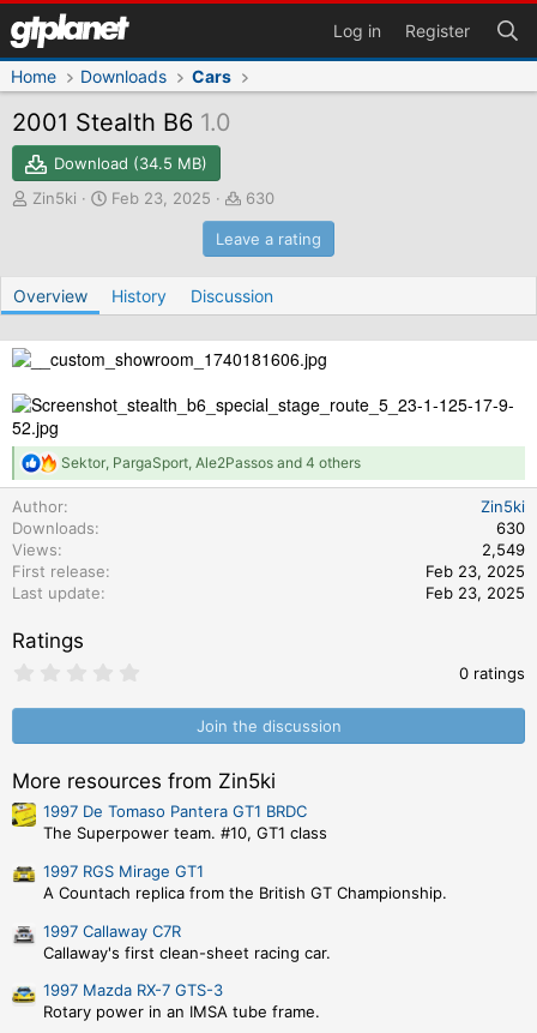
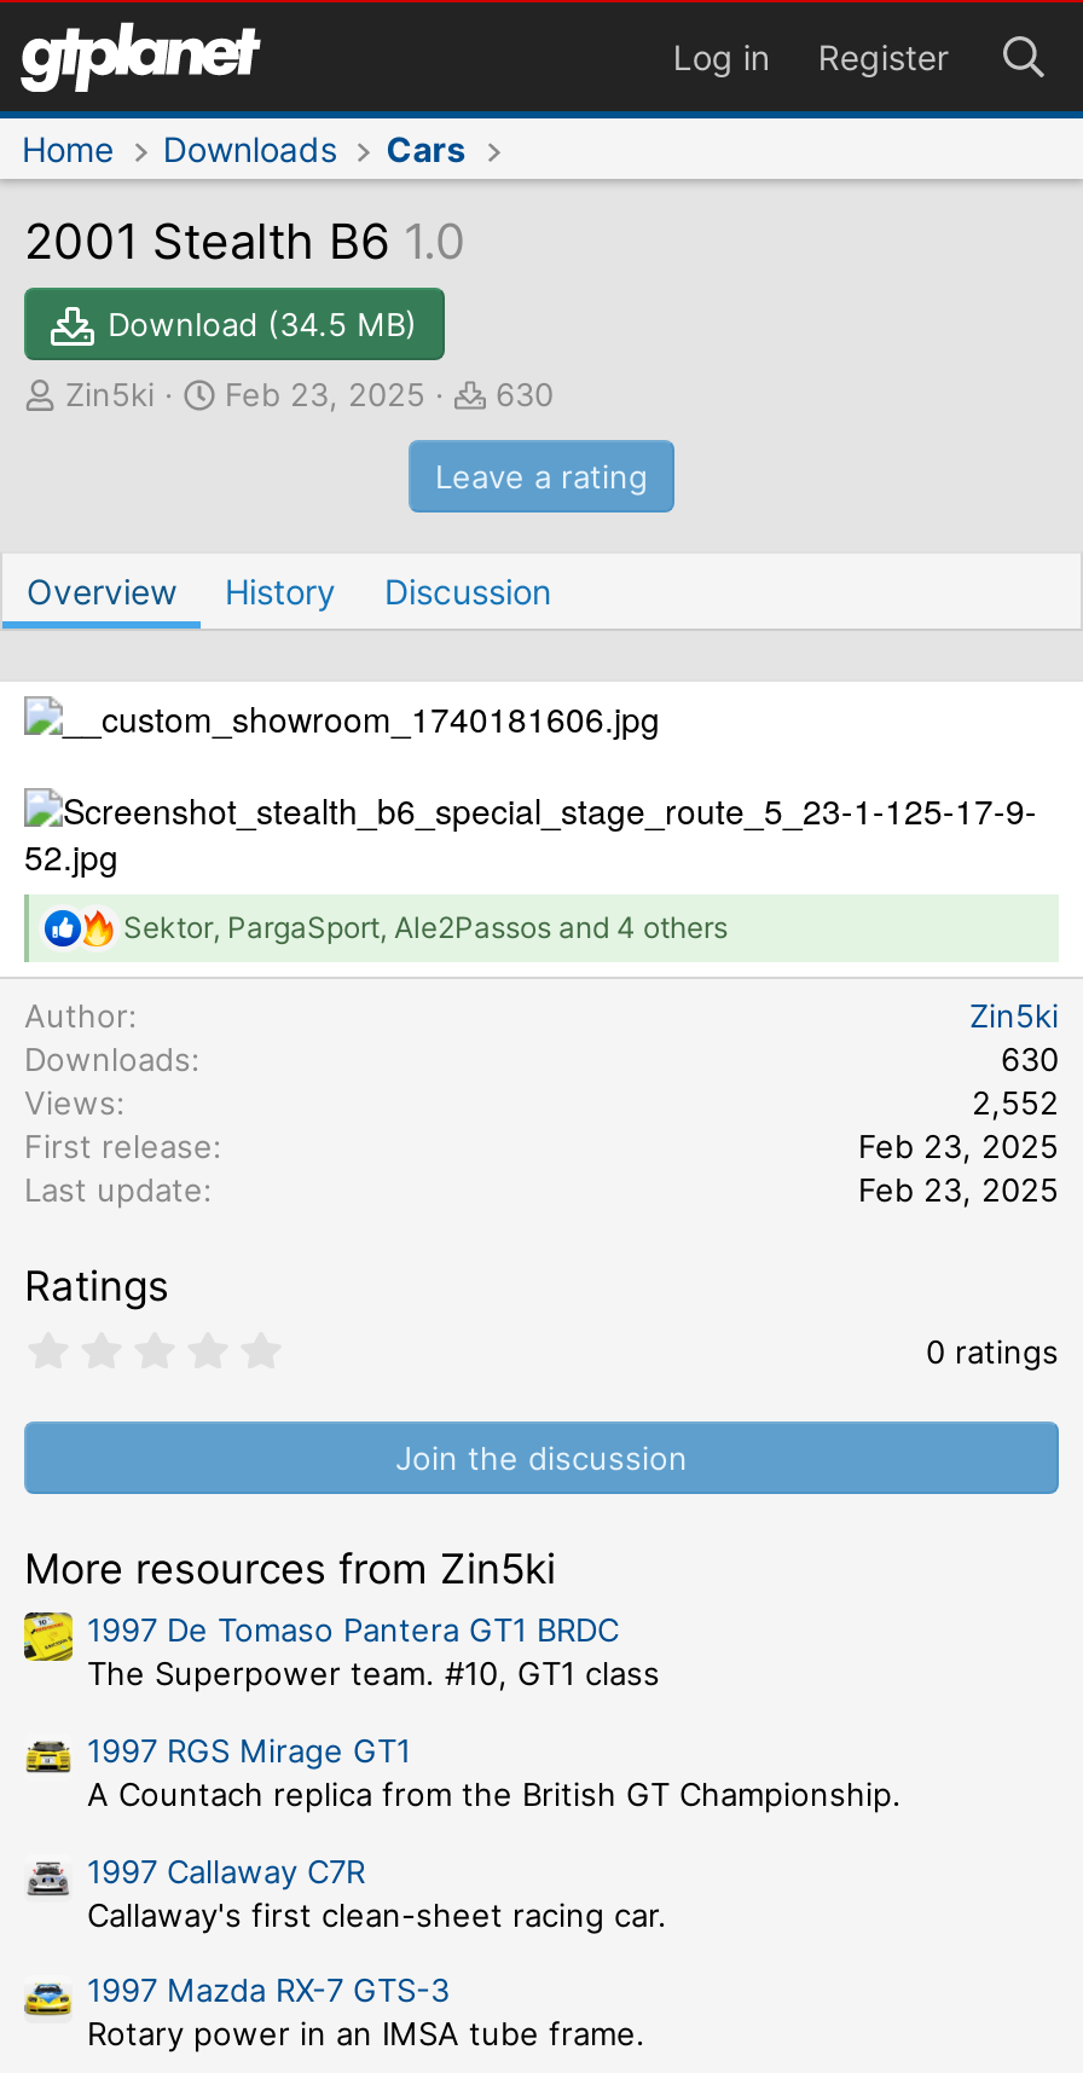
[482,540,525,560] 2,549 -> [972,1084,1059,1123] 2,552

